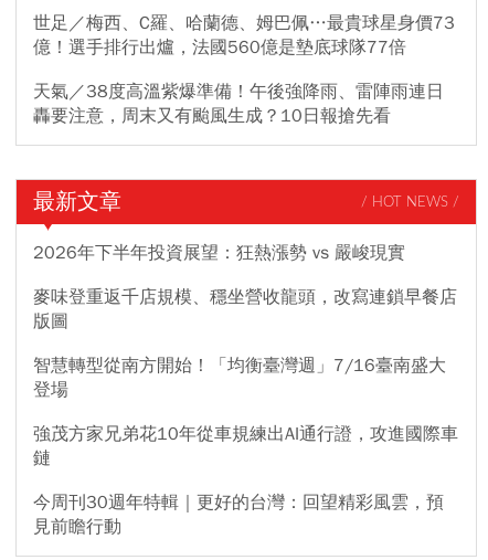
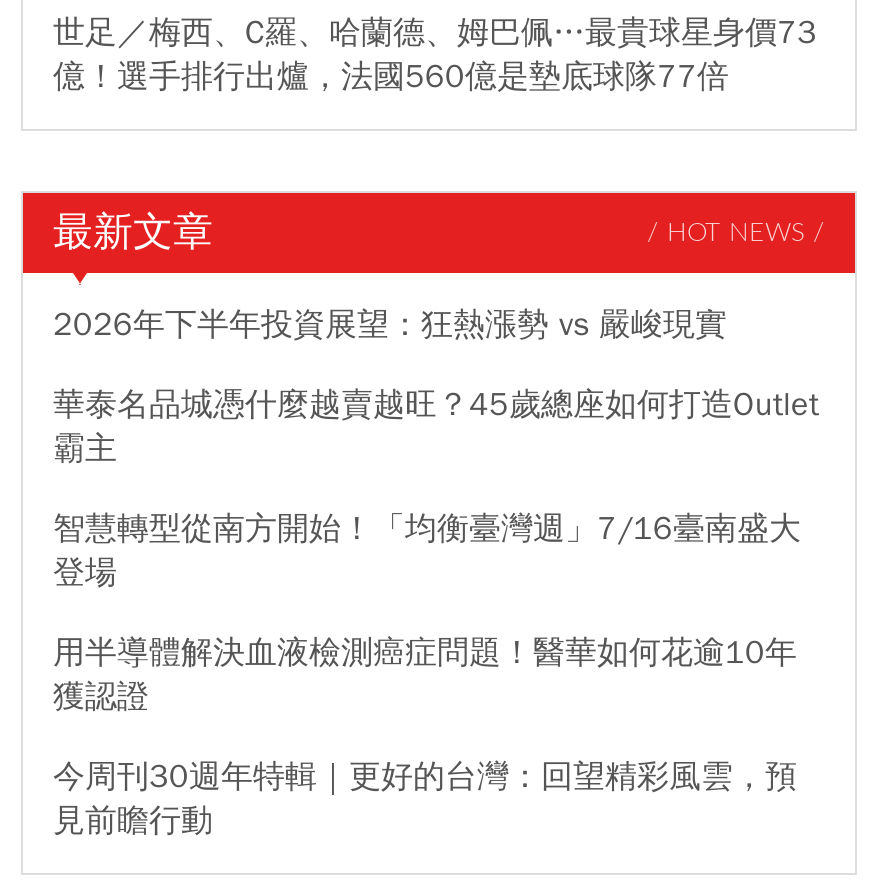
[33,81,444,127] 天氣／38度高溫紫爆準備！午後強降雨、雷陣雨連日 | 轟要注意，周末又有颱風生成？10日報搶先看 -> none
[33,287,457,333] 麥味登重返千店規模、穩坐營收龍頭，改寫連鎖早餐店 | 版圖 -> [53,386,819,470] 華泰名品城憑什麼越賣越旺？45歲總座如何打造Outlet | 霸主
[33,423,458,470] 強茂方家兄弟花10年從車規練出AI通行證，攻進國際車 | 鏈 -> [53,634,797,718] 用半導體解決血液檢測癌症問題！醫華如何花逾10年 | 獲認證

